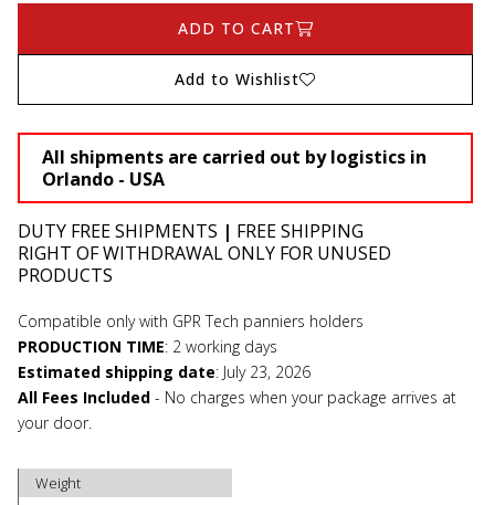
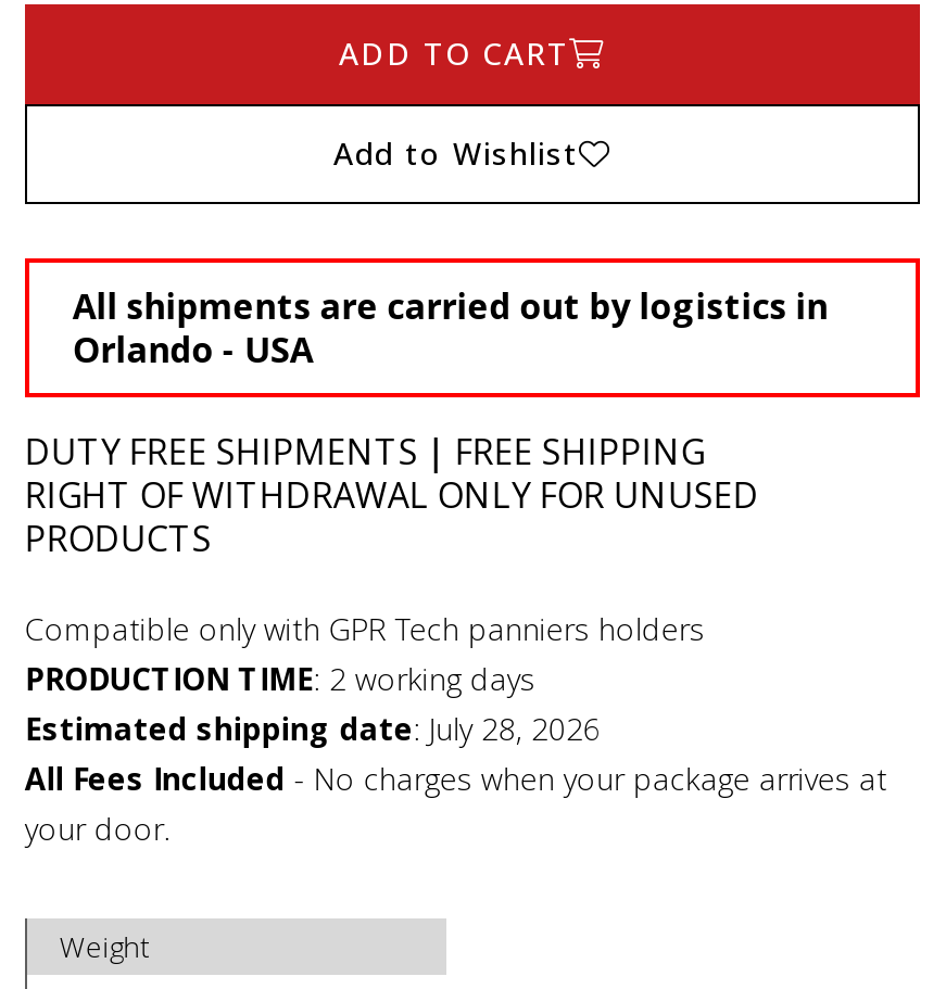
[18,361,310,382] Estimated shipping date: July 23, 2026 -> [25,707,600,748] Estimated shipping date: July 28, 2026

